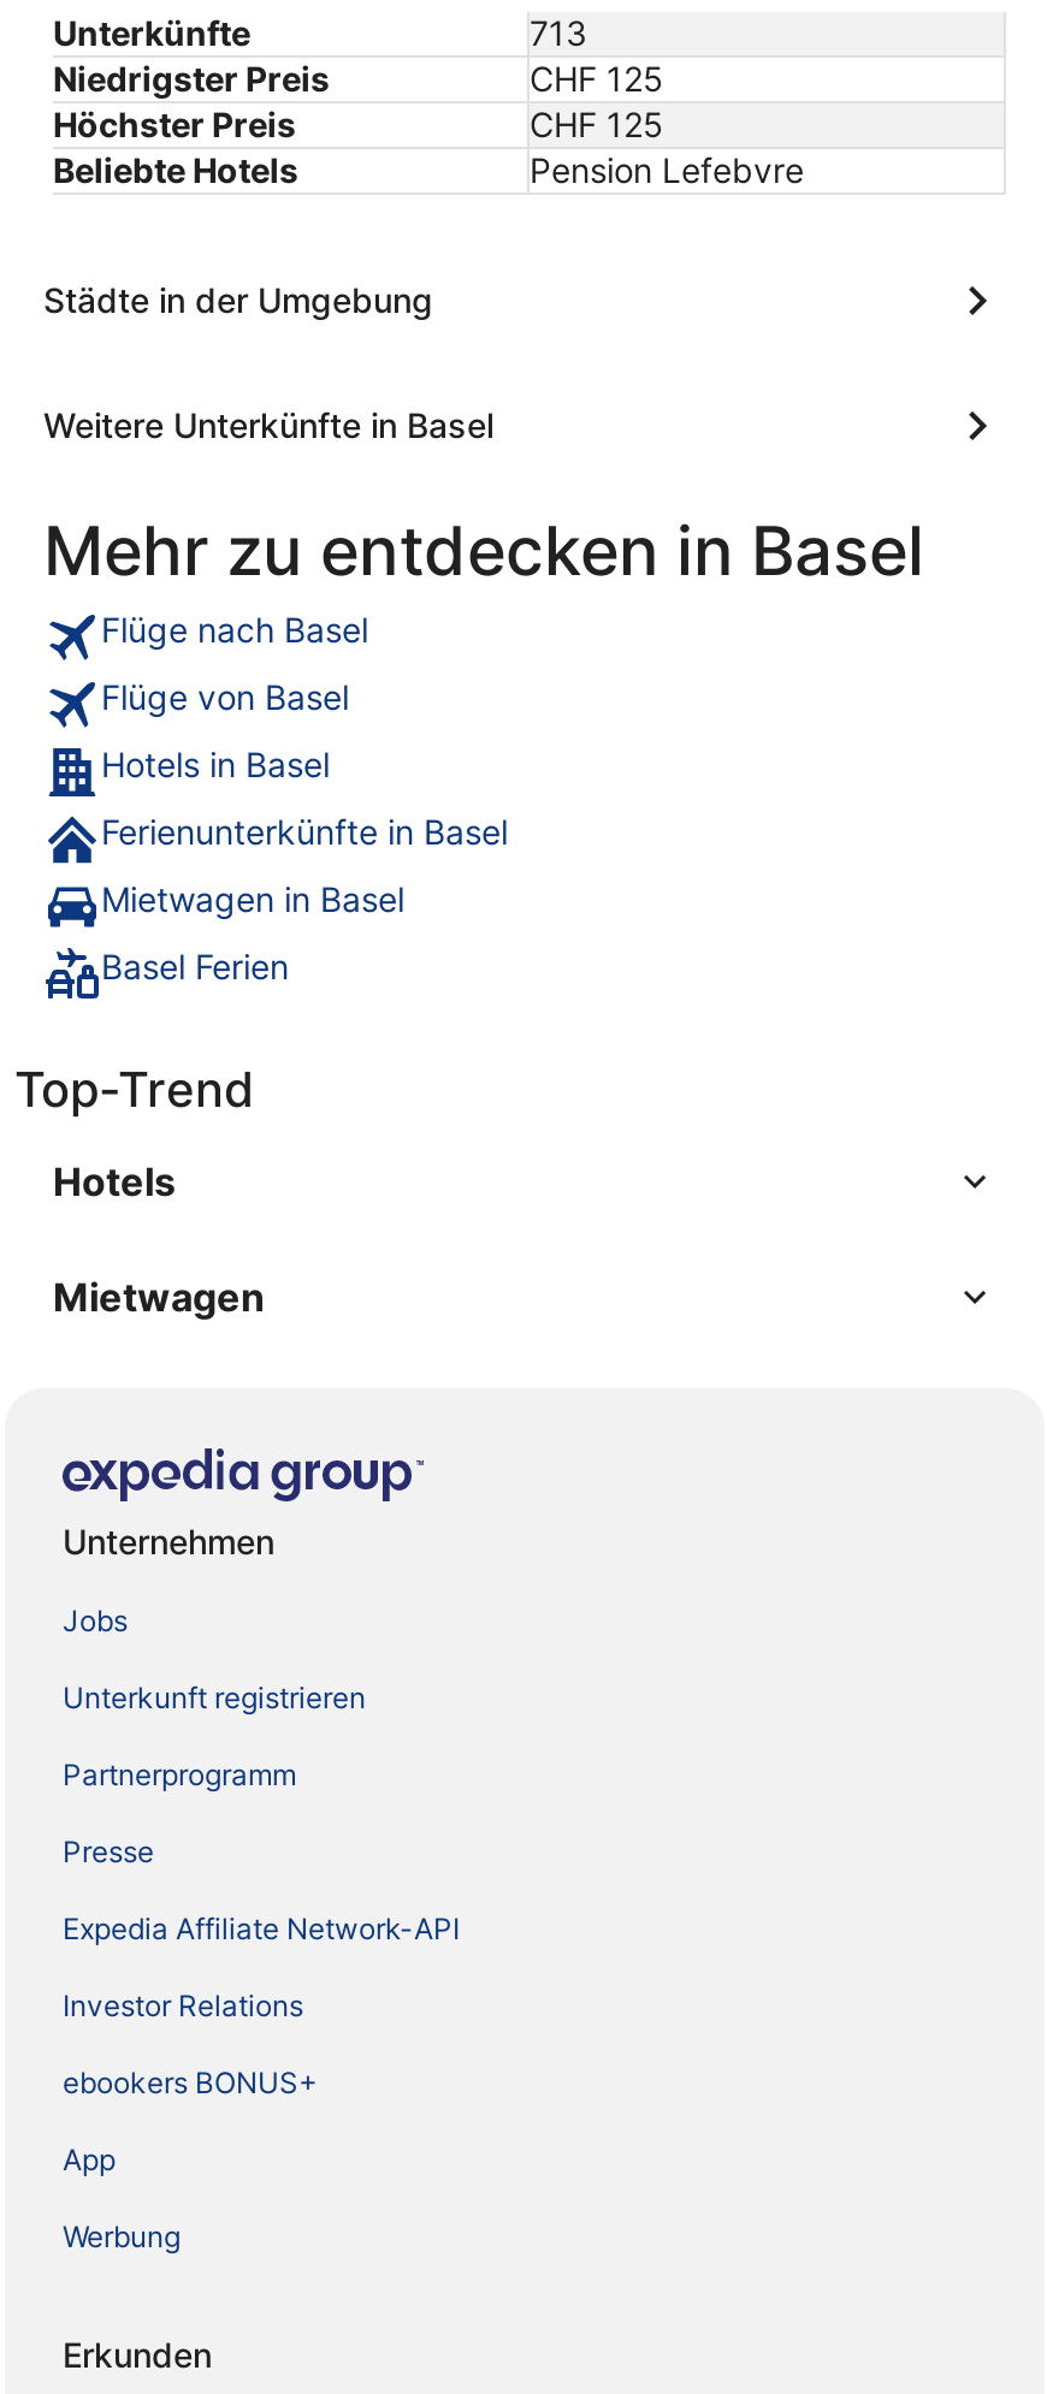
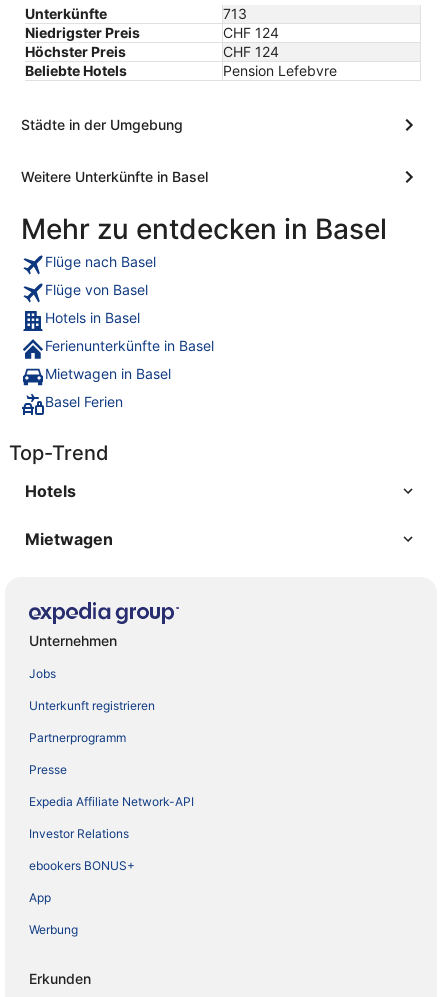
[530,58,664,99] CHF 125 -> [223,24,279,41] CHF 124
[530,103,664,144] CHF 125 -> [223,43,279,60] CHF 124

